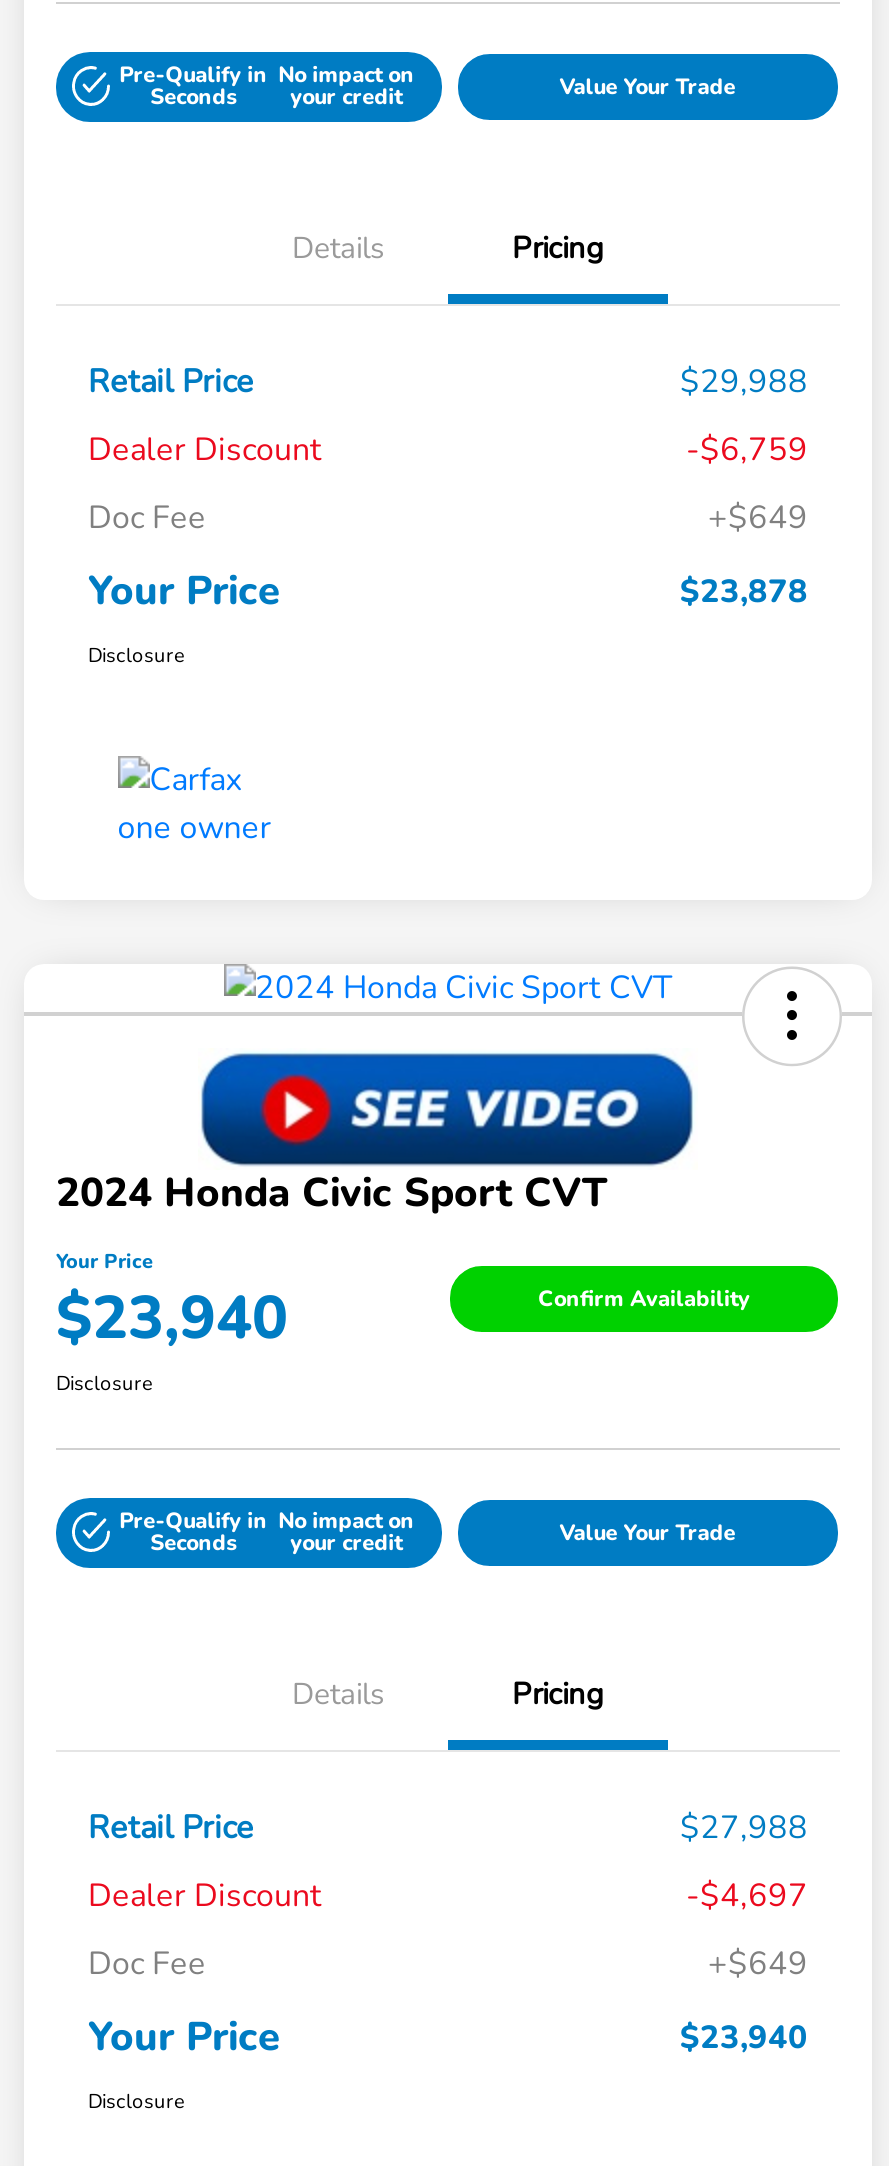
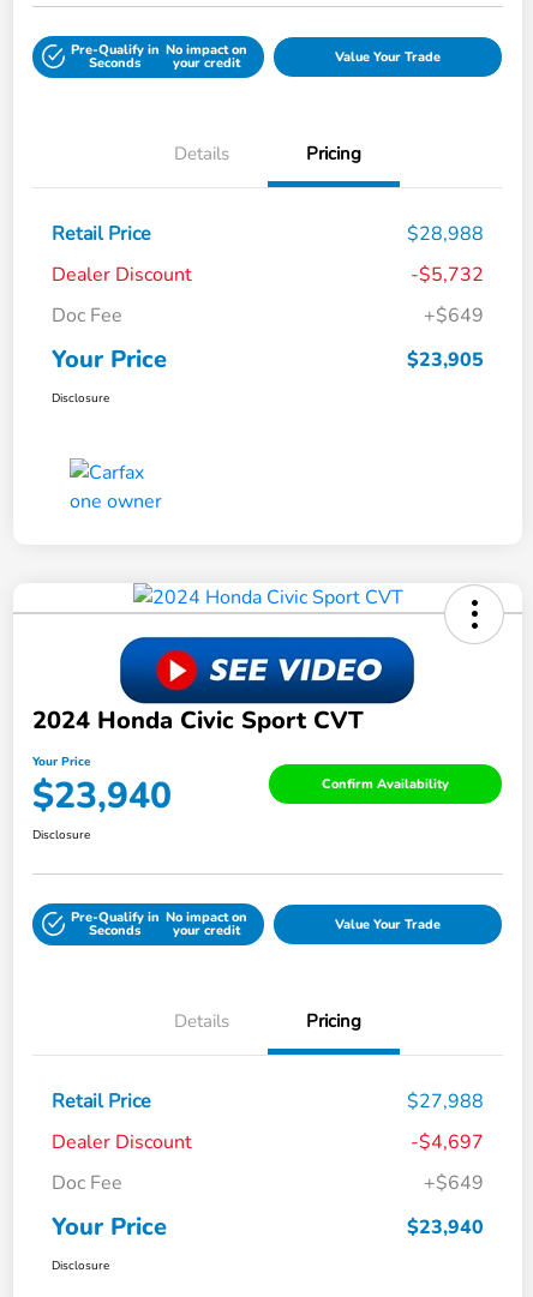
[680,359,808,403] $29,988 -> [407,220,484,247] $28,988
[686,427,808,471] -$6,759 -> [411,261,484,287] -$5,732
[680,569,808,613] $23,878 -> [407,346,484,373] $23,905

